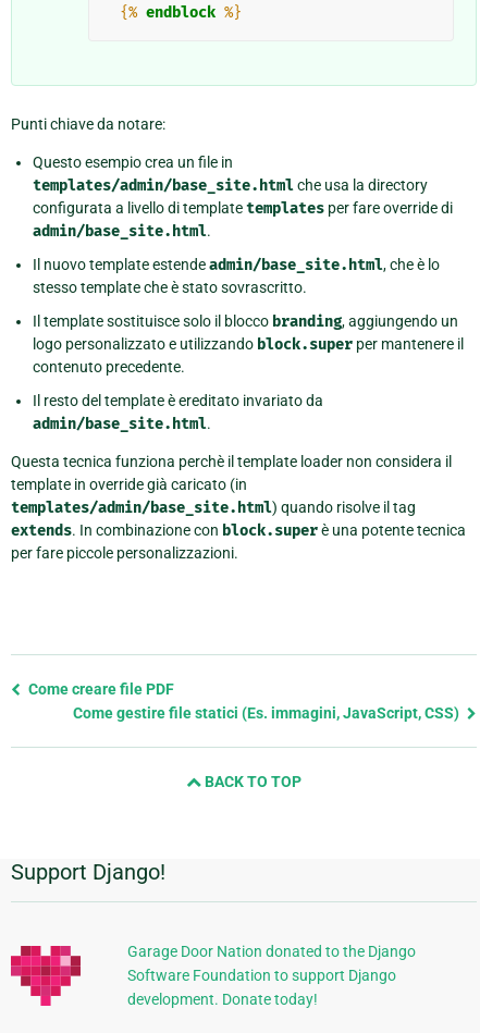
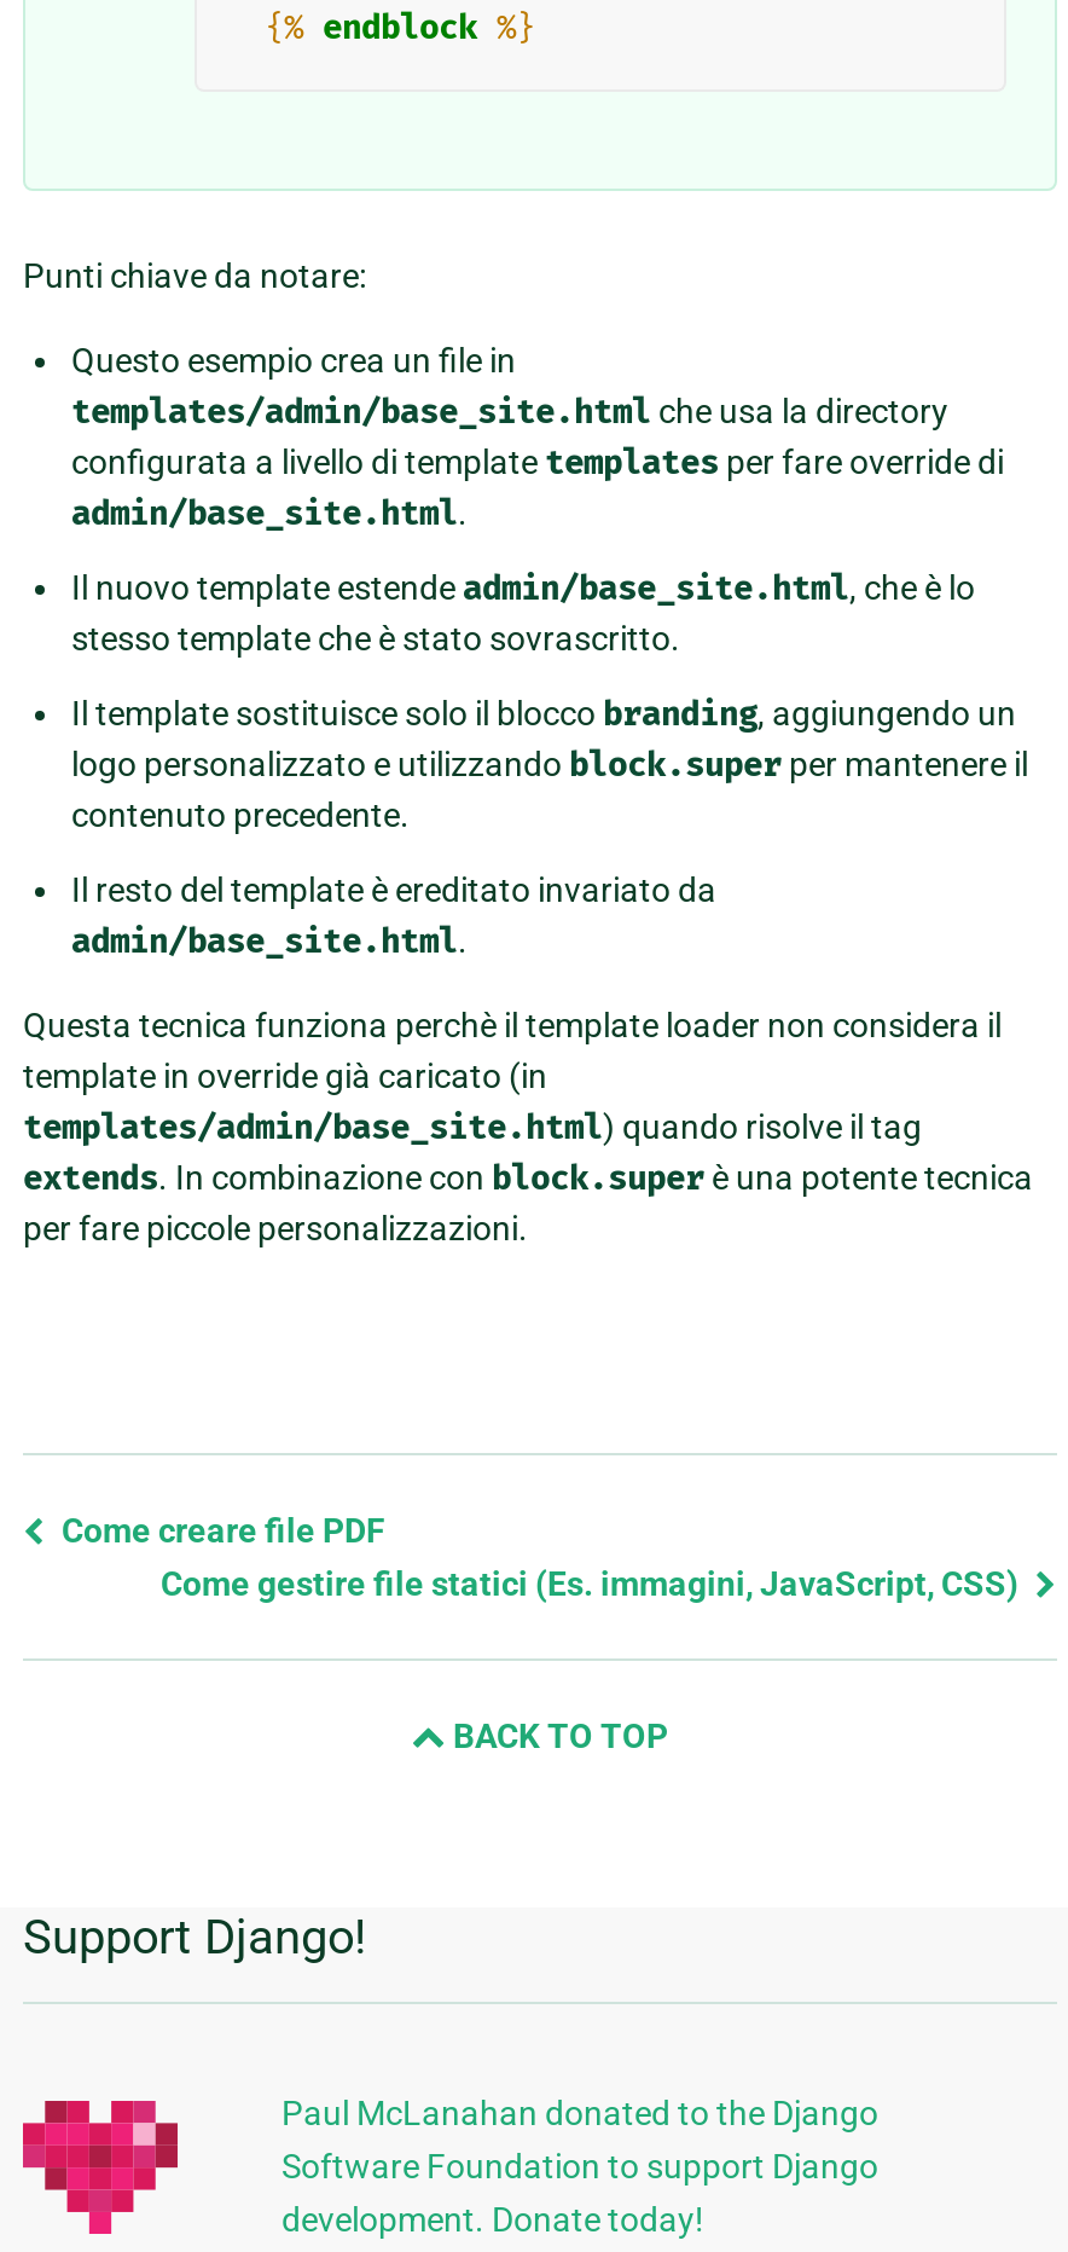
[127,943,416,960] Garage Door Nation donated to the Django -> [281,2094,878,2133] Paul McLanahan donated to the Django

